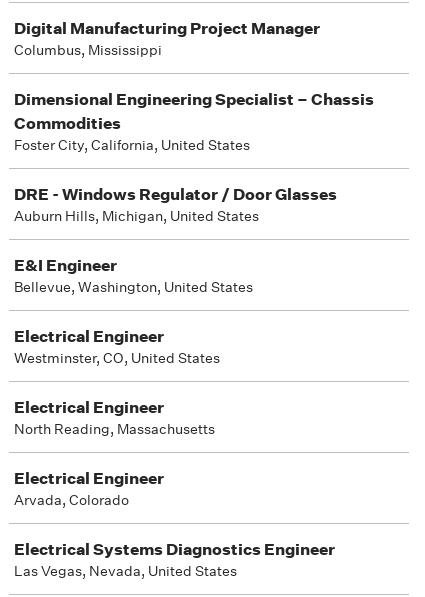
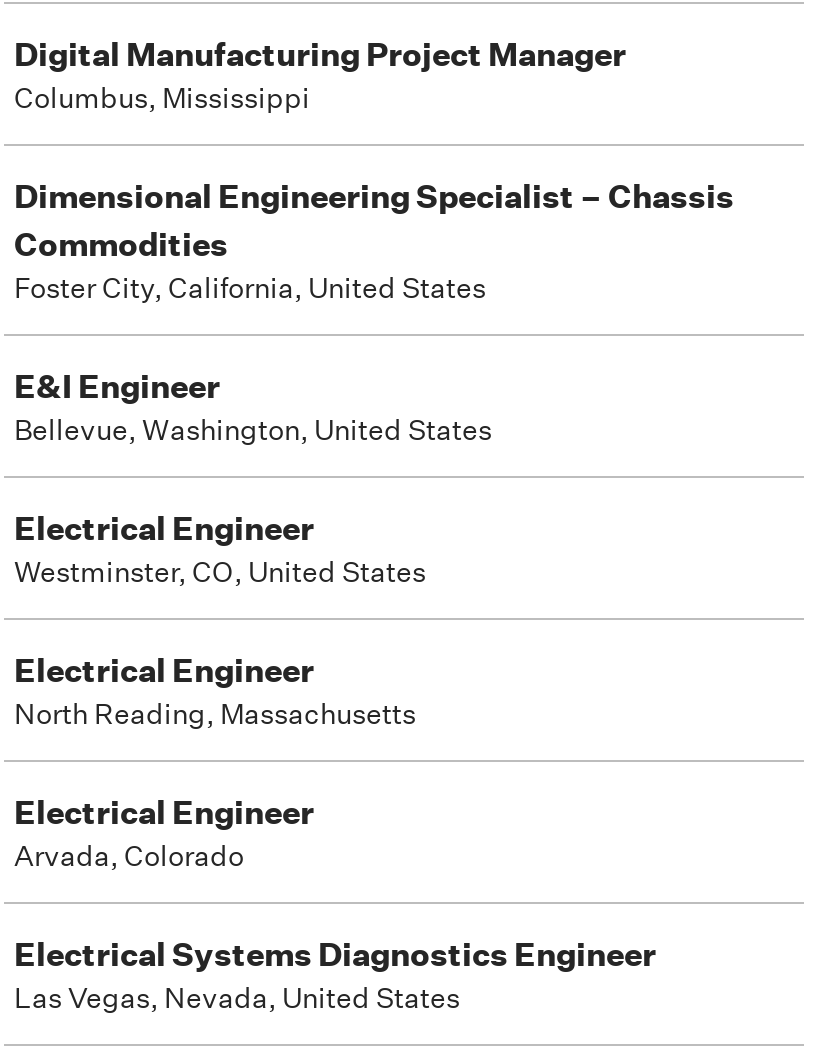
[14,184,337,225] DRE - Windows Regulator / Door Glasses | Auburn Hills, Michigan, United States -> none

